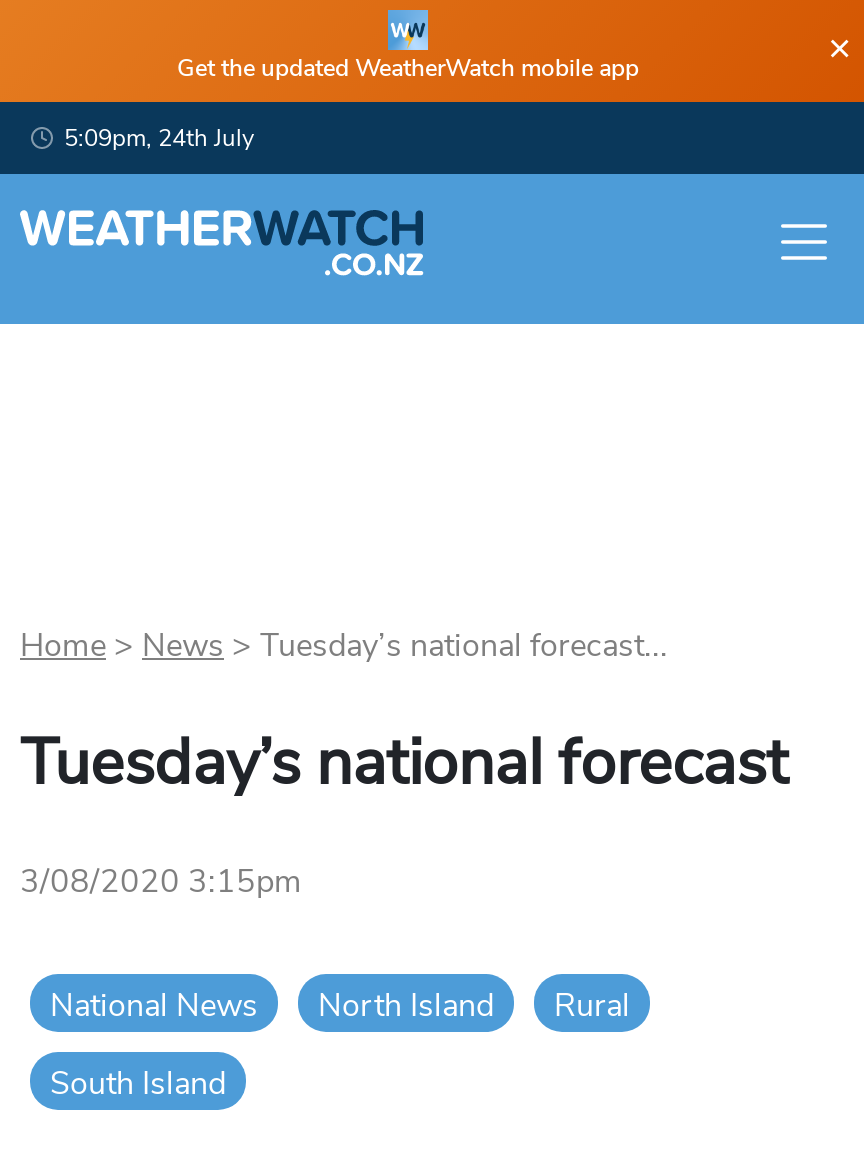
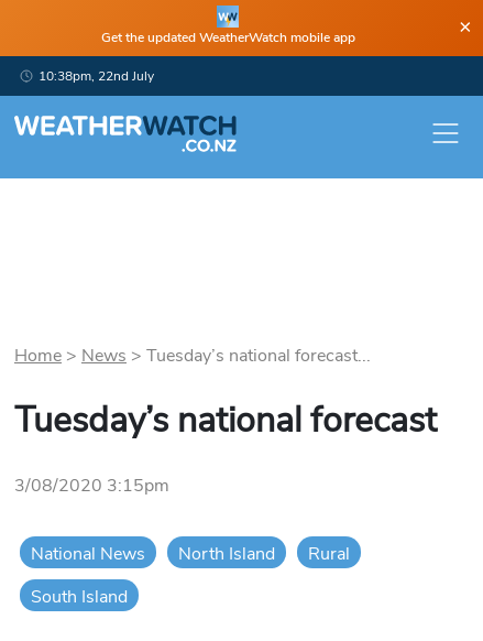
[64,122,254,154] 5:09pm, 24th July -> [39,67,154,85] 10:38pm, 22nd July

